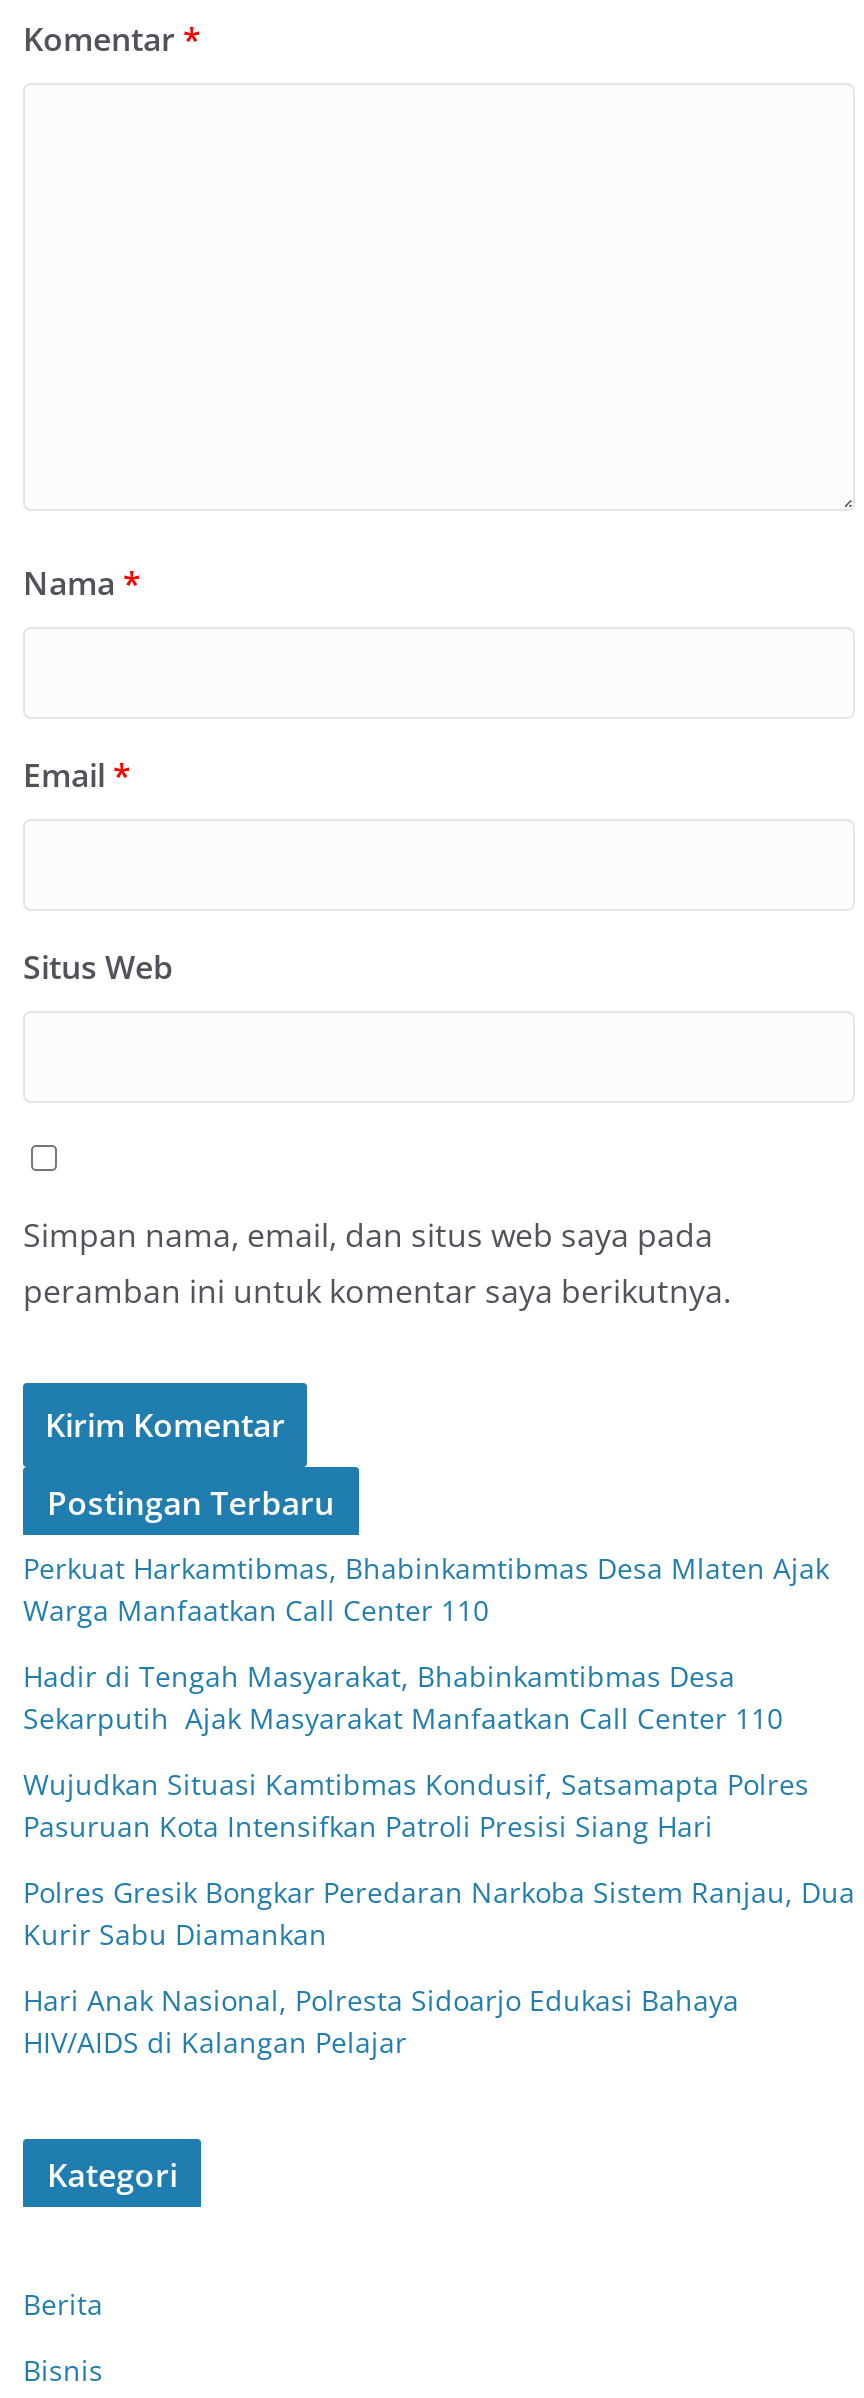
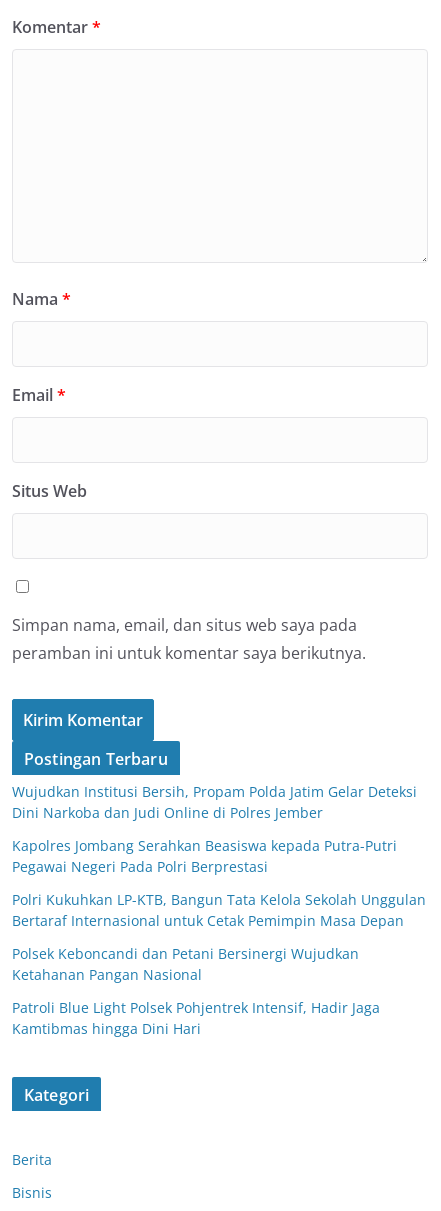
[23,1548,829,1628] Perkuat Harkamtibmas, Bhabinkamtibmas Desa Mlaten Ajak | Warga Manfaatkan Call Center 110 -> [12,781,417,821] Wujudkan Institusi Bersih, Propam Polda Jatim Gelar Deteksi | Dini Narkoba dan Judi Online di Polres Jember
[23,1656,783,1736] Hadir di Tengah Masyarakat, Bhabinkamtibmas Desa | Sekarputih Ajak Masyarakat Manfaatkan Call Center 110 -> [12,835,397,875] Kapolres Jombang Serahkan Beasiswa kepada Putra-Putri | Pegawai Negeri Pada Polri Berprestasi
[23,1764,809,1844] Wujudkan Situasi Kamtibmas Kondusif, Satsamapta Polres | Pasuruan Kota Intensifkan Patroli Presisi Siang Hari -> [12,889,426,929] Polri Kukuhkan LP-KTB, Bangun Tata Kelola Sekolah Unggulan | Bertaraf Internasional untuk Cetak Pemimpin Masa Depan
[23,1872,855,1952] Polres Gresik Bongkar Peredaran Narkoba Sistem Ranjau, Dua | Kurir Sabu Diamankan -> [12,943,359,983] Polsek Keboncandi dan Petani Bersinergi Wujudkan | Ketahanan Pangan Nasional
[23,1980,739,2060] Hari Anak Nasional, Polresta Sidoarjo Edukasi Bahaya | HIV/AIDS di Kalangan Pelajar -> [12,997,380,1037] Patroli Blue Light Polsek Pohjentrek Intensif, Hadir Jaga | Kamtibmas hingga Dini Hari

